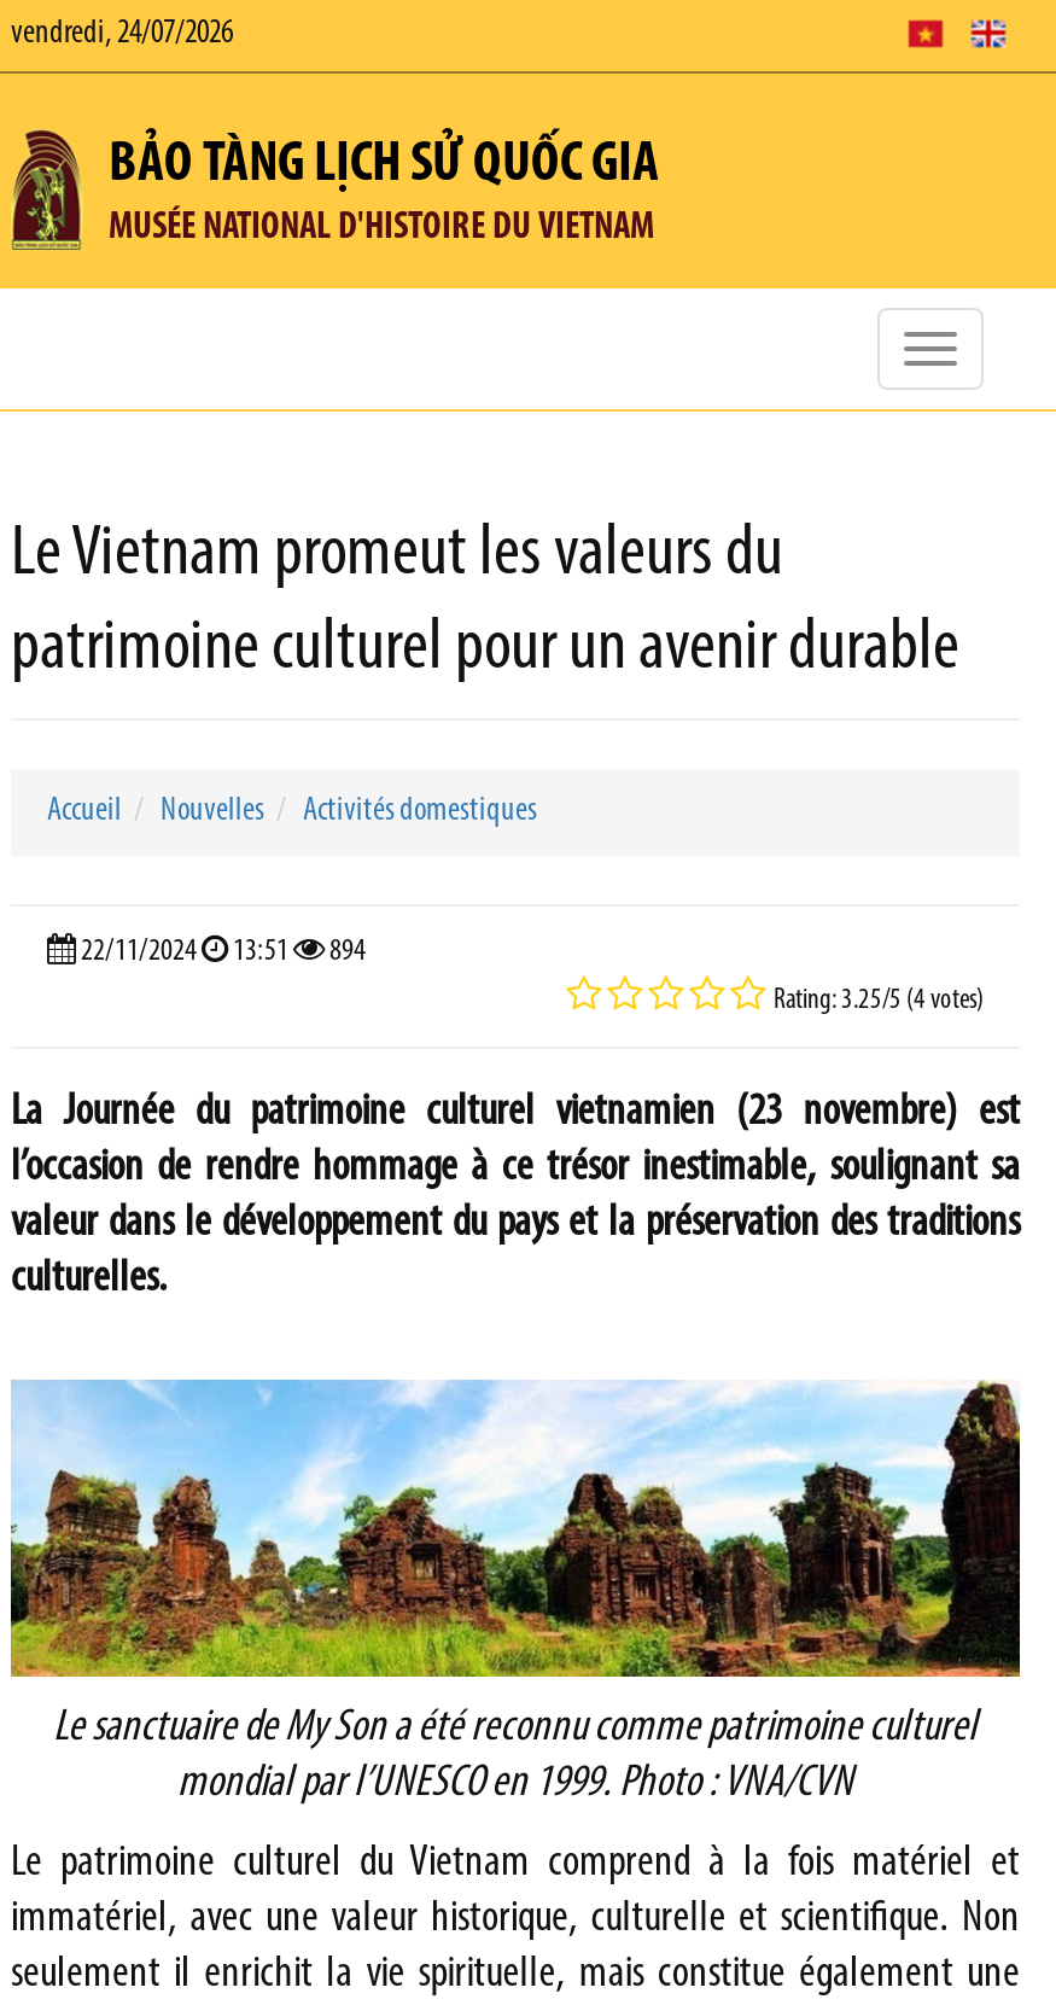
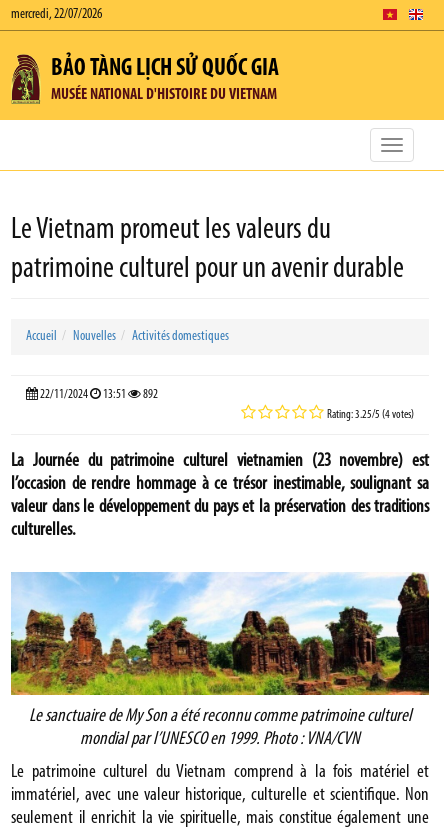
[11,16,233,52] vendredi, 24/07/2026 -> [11,7,102,22] mercredi, 22/07/2026
[76,936,366,967] 22/11/2024 13:51 894 -> [38,388,158,401] 22/11/2024 13:51 892

